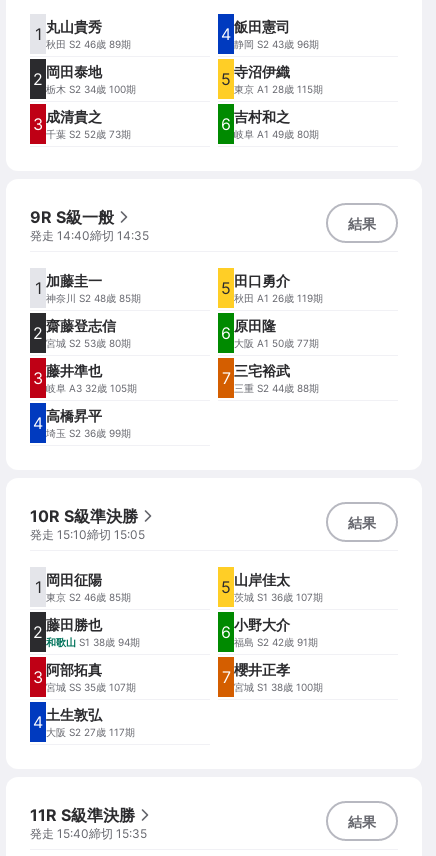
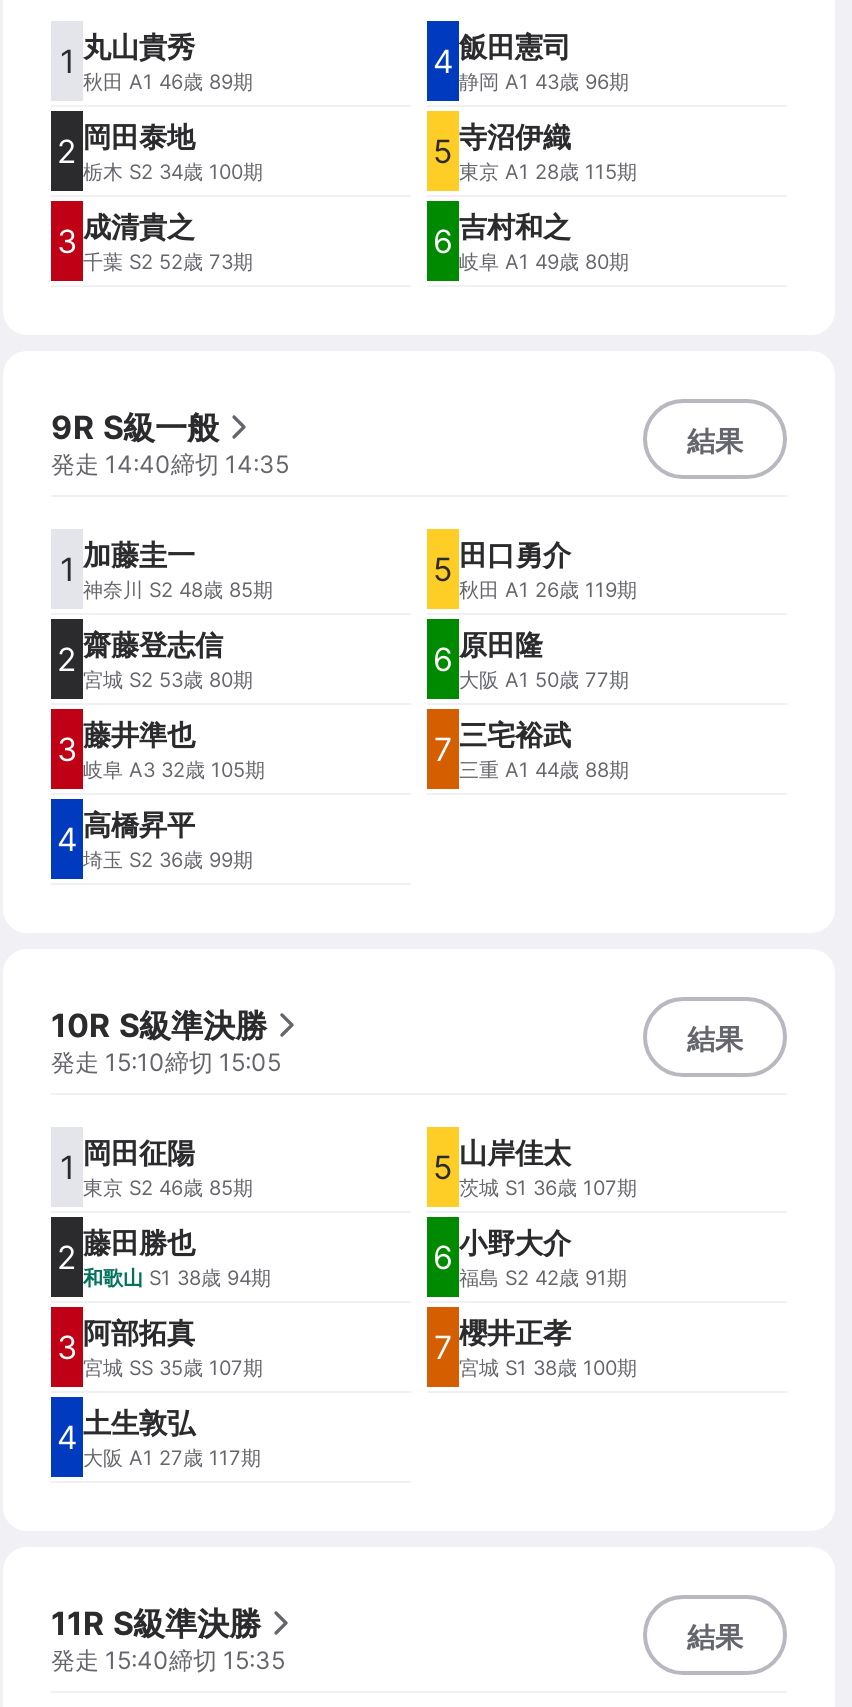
[46,38,131,50] 秋田S2 46歳 89期 -> [83,69,253,93] 秋田A1 46歳 89期
[234,38,319,50] 静岡S2 43歳 96期 -> [459,69,629,93] 静岡A1 43歳 96期
[234,382,319,394] 三重S2 44歳 88期 -> [459,757,629,781] 三重A1 44歳 88期
[46,726,135,738] 大阪S2 27歳 117期 -> [83,1445,261,1469] 大阪A1 27歳 117期

